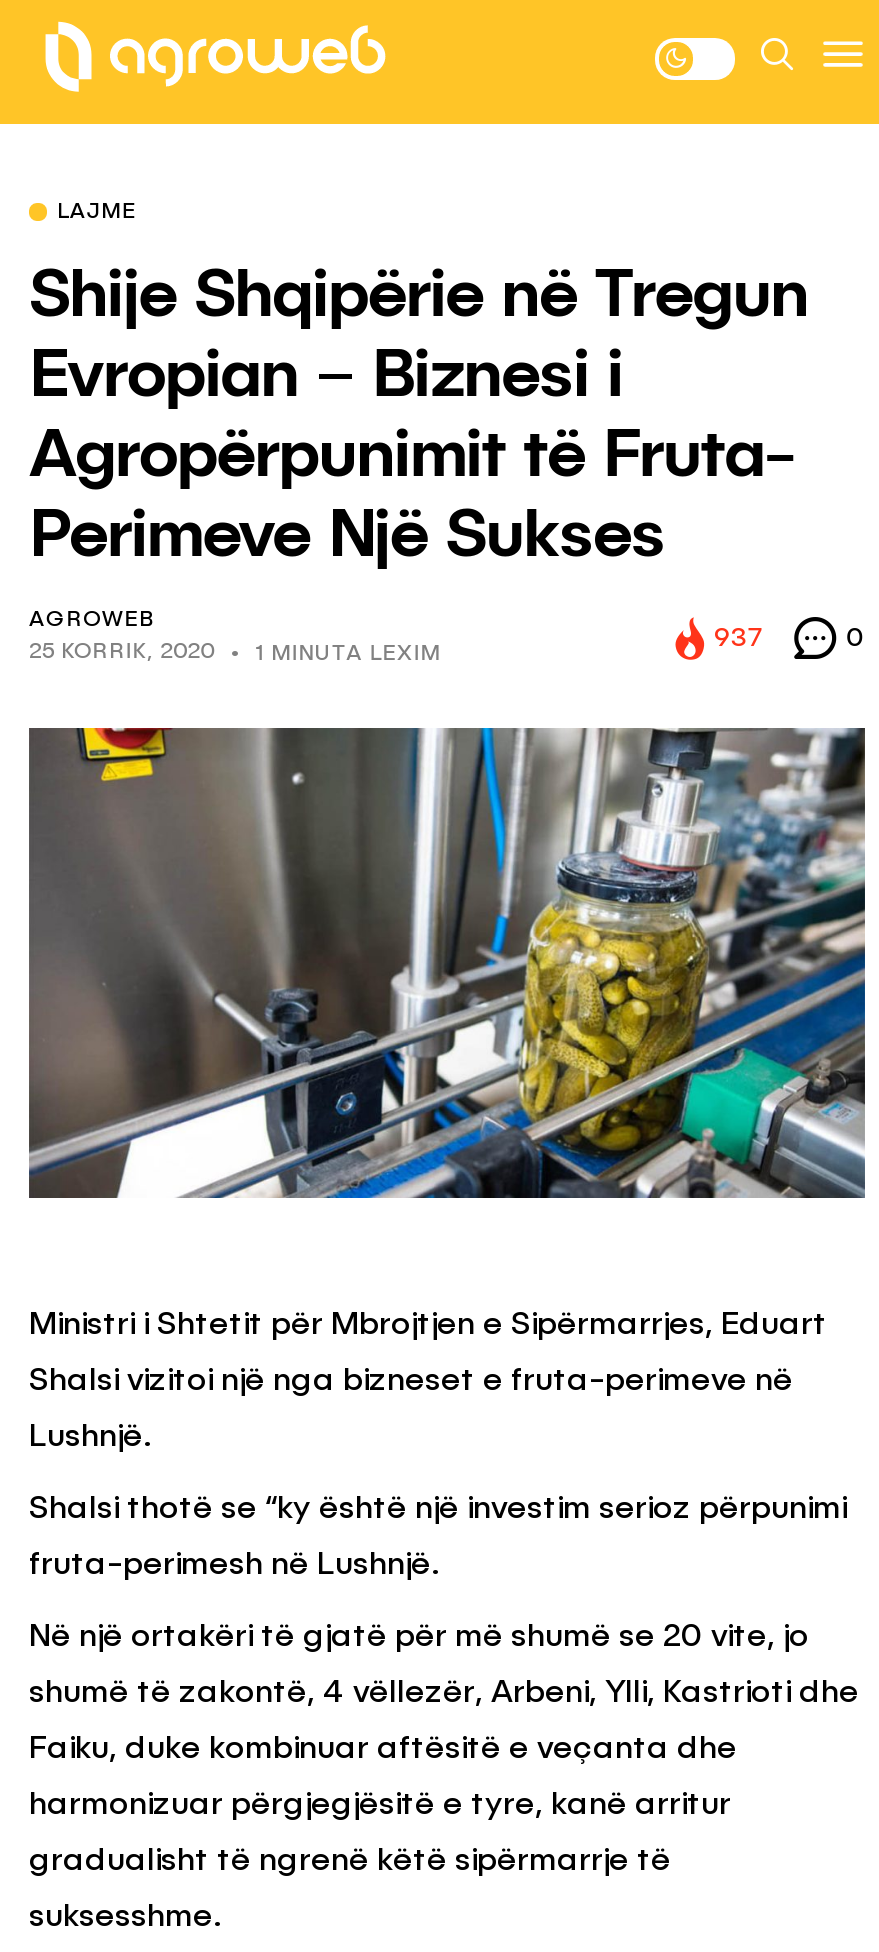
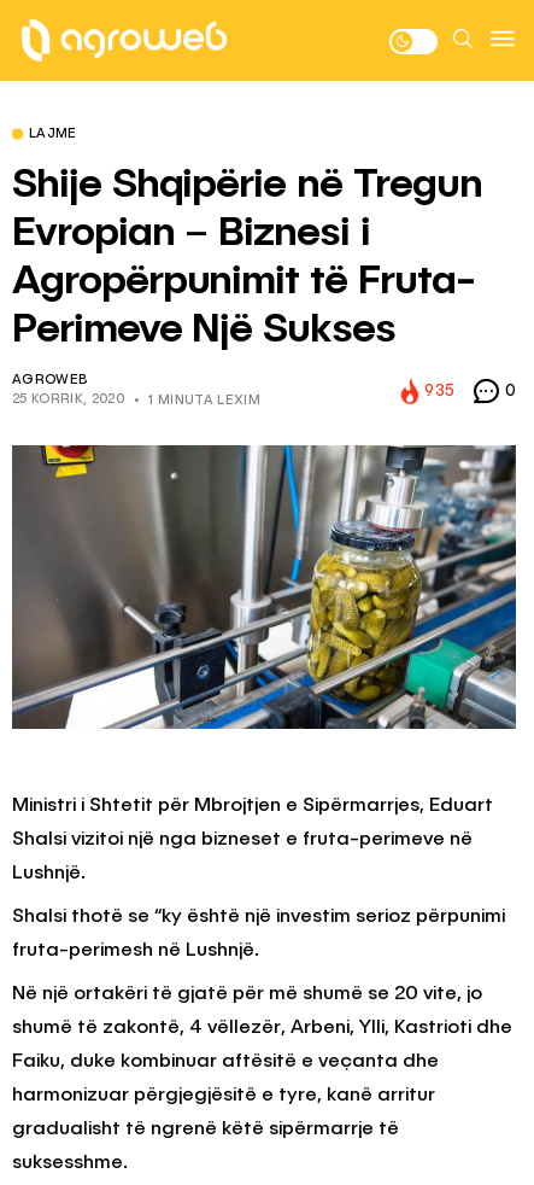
[714,625,764,651] 937 -> [425,383,455,399] 935

